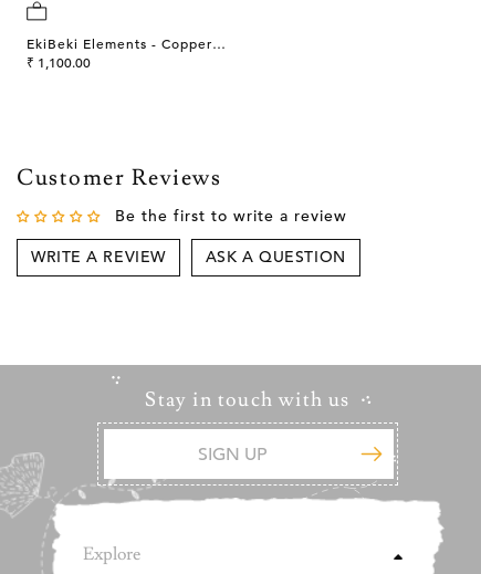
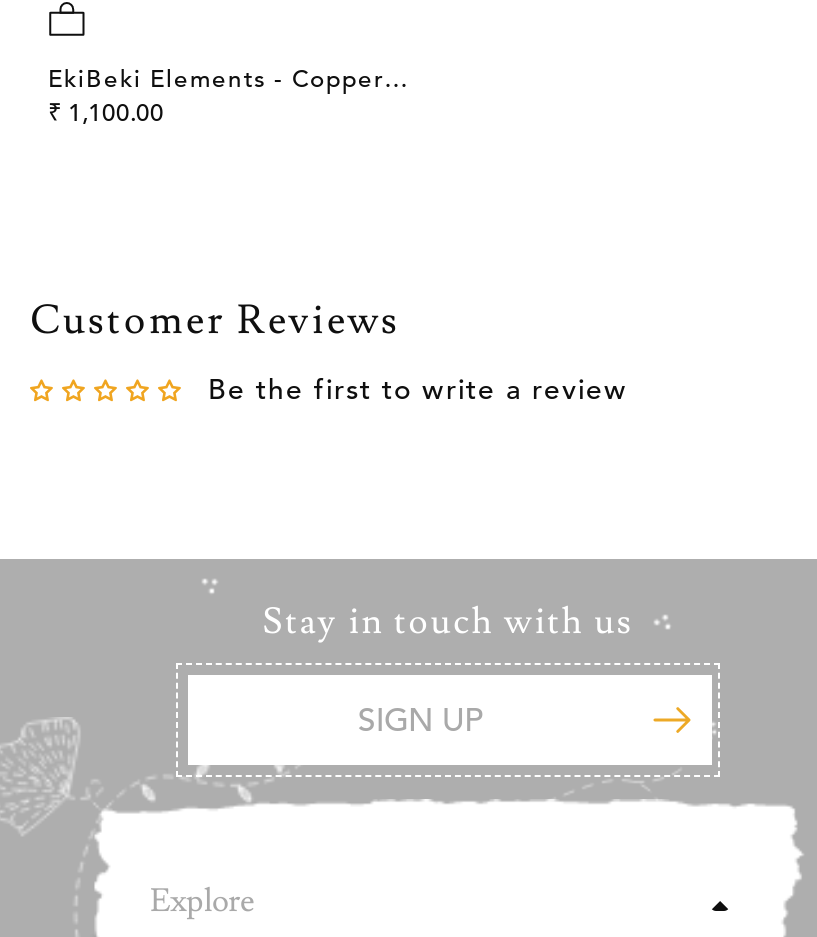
[31,248,346,267] WRITE A REVIEW | ASK A QUESTION -> none

